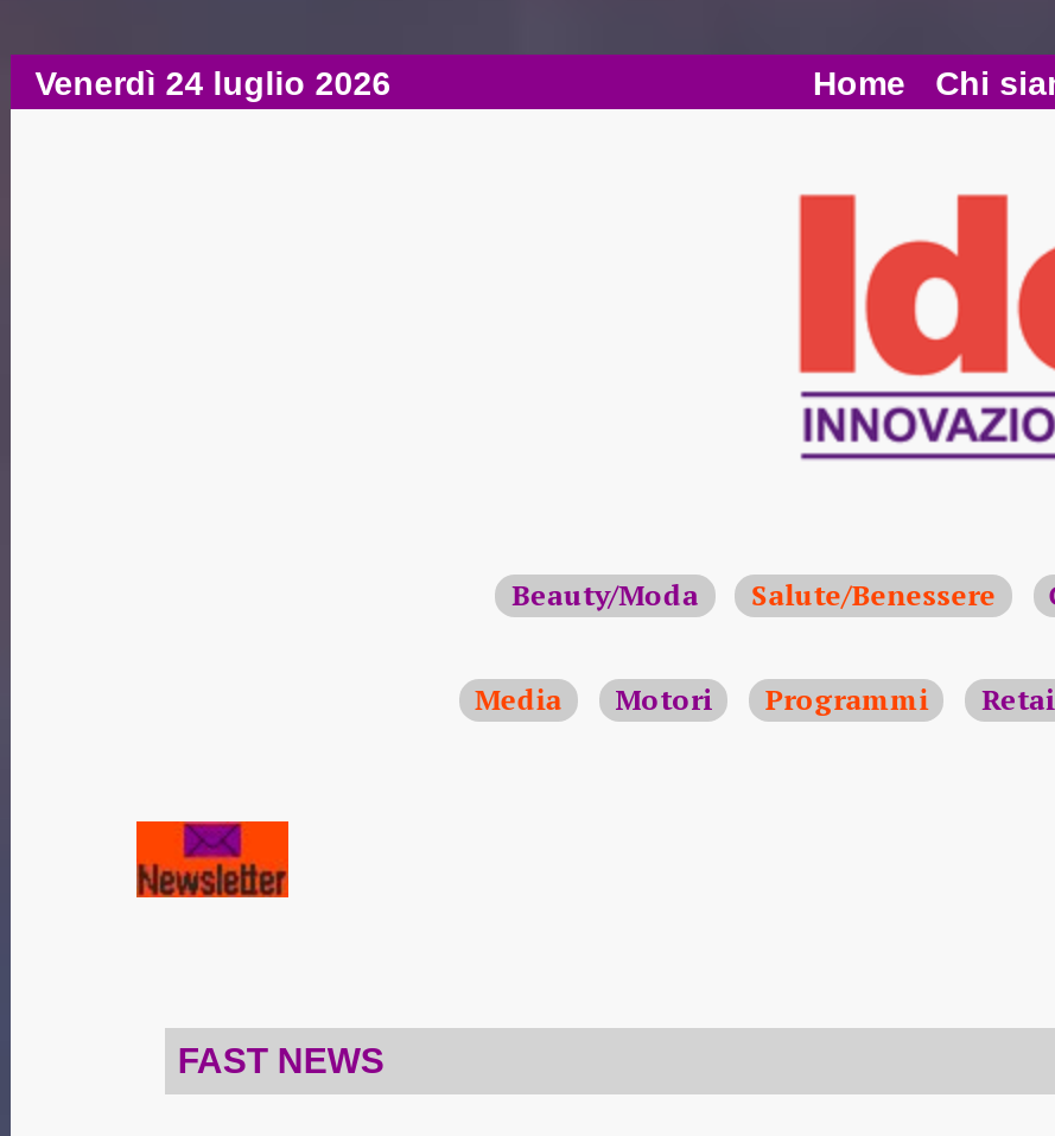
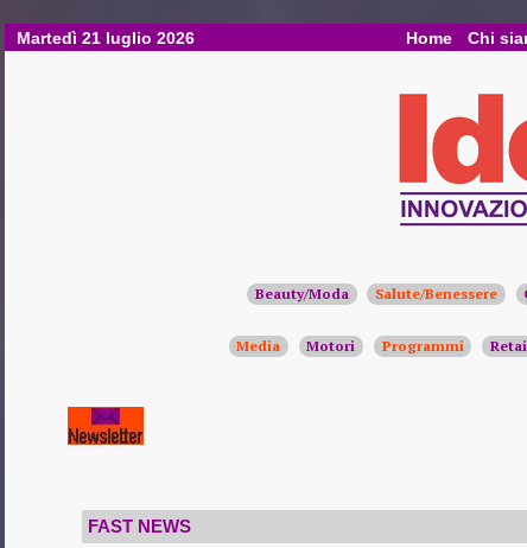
[26,63,391,101] Venerdì 24 luglio 2026 -> [12,28,195,47] Martedì 21 luglio 2026

